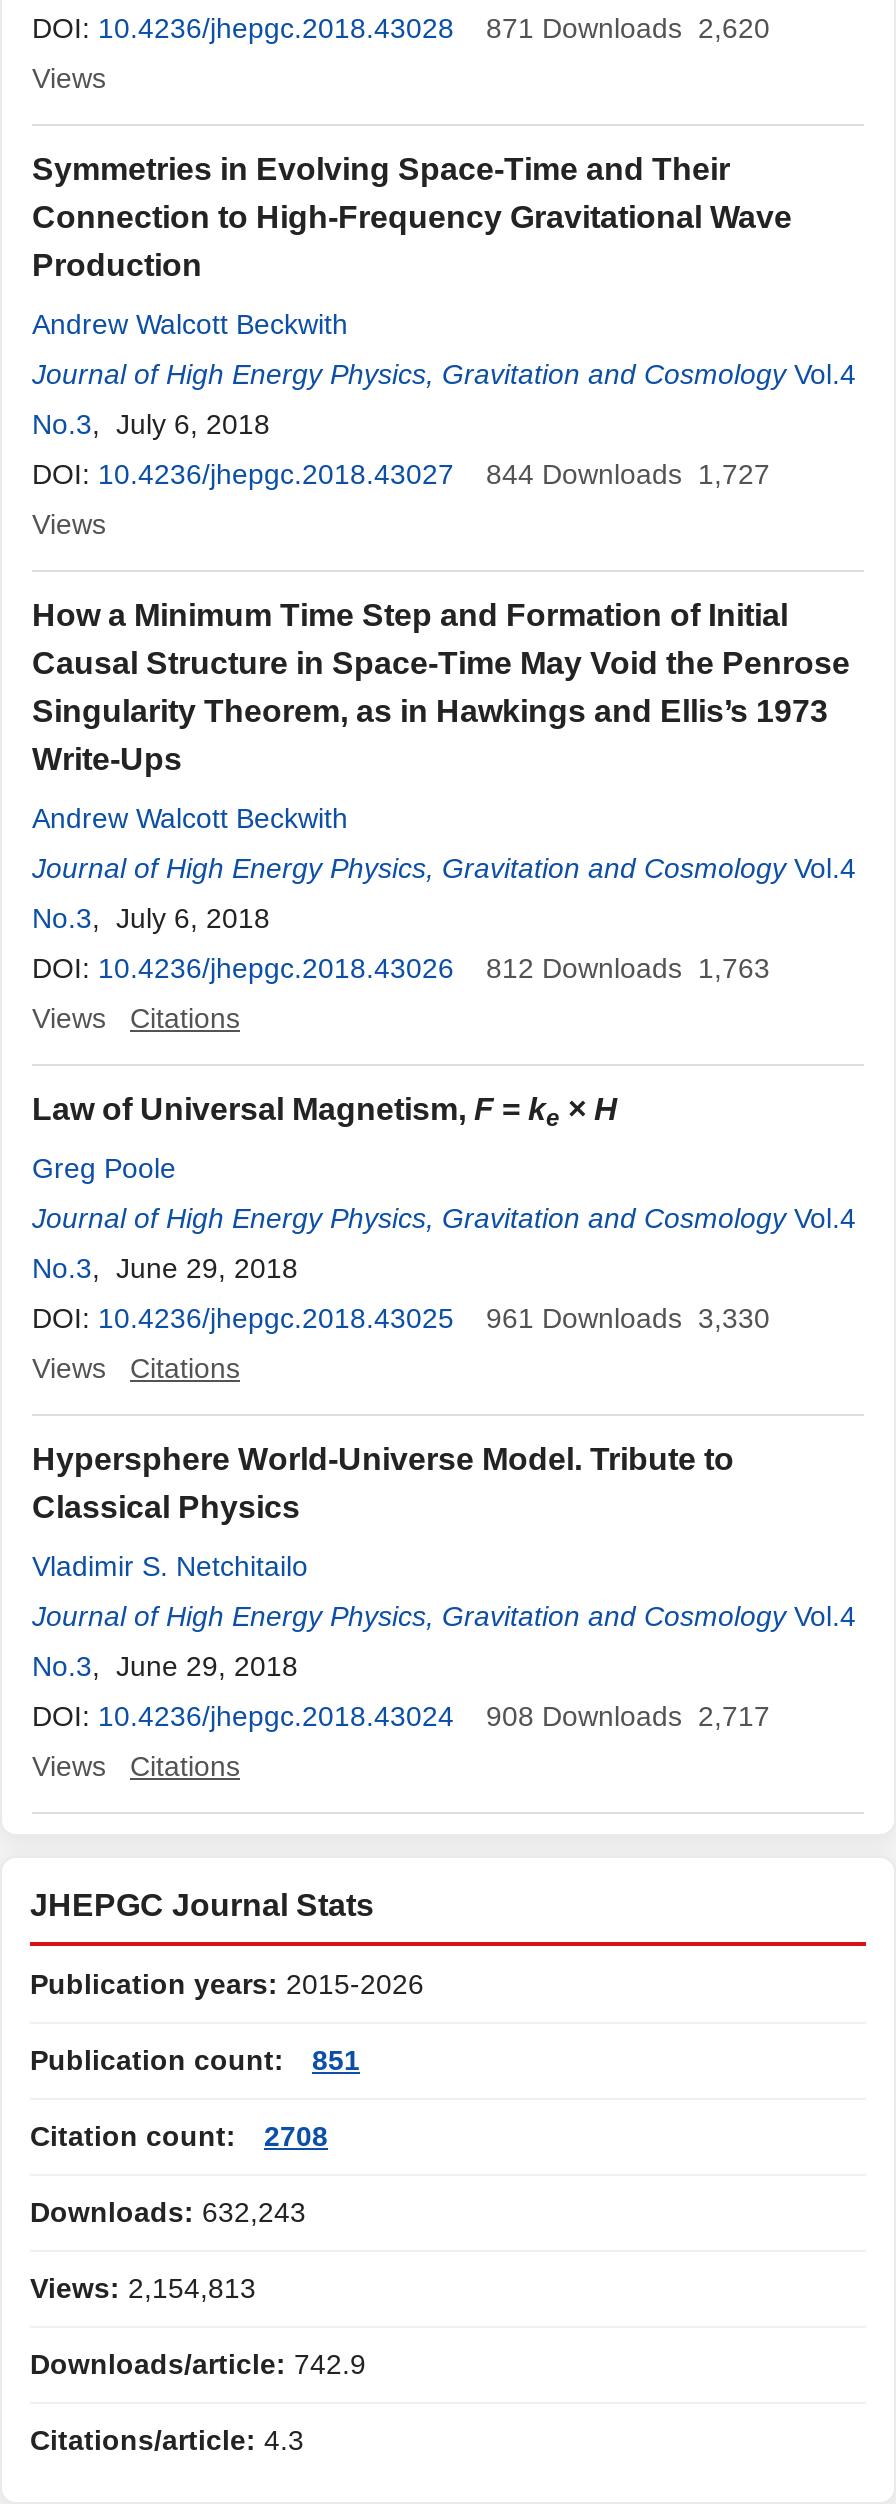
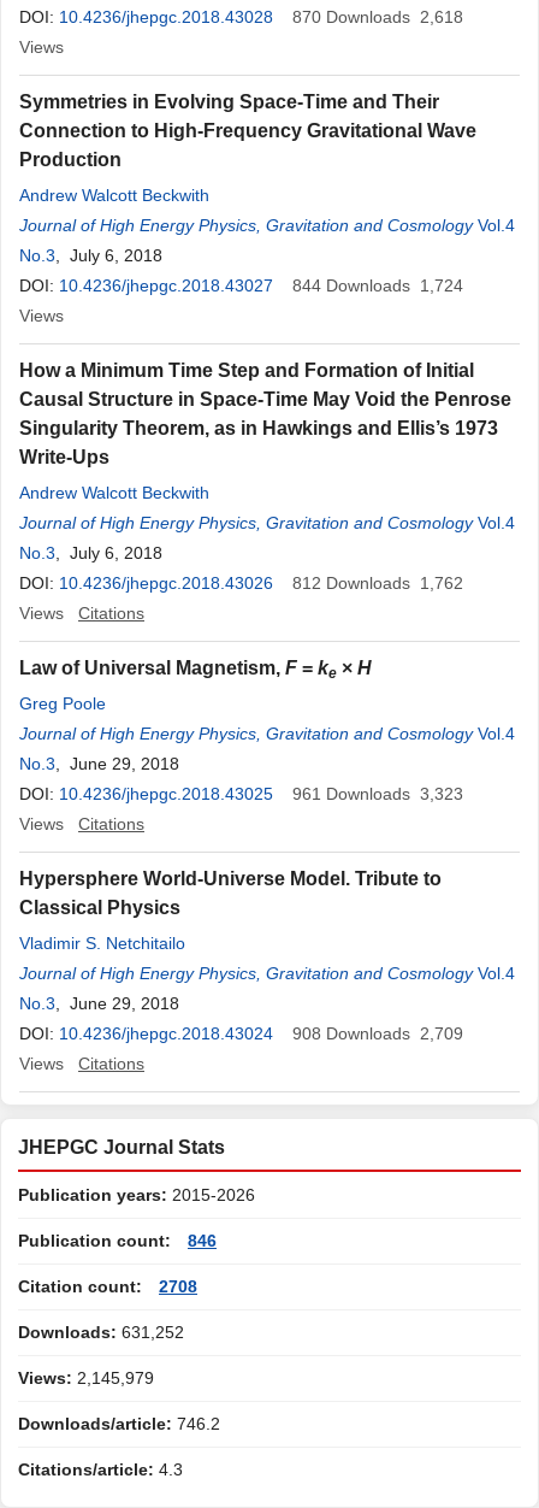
[32,12,770,44] DOI: 10.4236/jhepgc.2018.43028 871 Downloads 2,620 -> [19,7,463,26] DOI: 10.4236/jhepgc.2018.43028 870 Downloads 2,618
[32,458,770,490] DOI: 10.4236/jhepgc.2018.43027 844 Downloads 1,727 -> [19,276,463,295] DOI: 10.4236/jhepgc.2018.43027 844 Downloads 1,724
[32,952,770,984] DOI: 10.4236/jhepgc.2018.43026 812 Downloads 1,763 -> [19,573,463,593] DOI: 10.4236/jhepgc.2018.43026 812 Downloads 1,762
[32,1302,770,1334] DOI: 10.4236/jhepgc.2018.43025 961 Downloads 3,330 -> [19,784,463,803] DOI: 10.4236/jhepgc.2018.43025 961 Downloads 3,323
[32,1700,770,1732] DOI: 10.4236/jhepgc.2018.43024 908 Downloads 2,717 -> [19,1024,463,1043] DOI: 10.4236/jhepgc.2018.43024 908 Downloads 2,709
[30,2044,360,2076] Publication count: 851 -> [18,1231,217,1250] Publication count: 846
[30,2196,306,2228] Downloads: 632,243 -> [18,1323,184,1342] Downloads: 631,252
[30,2272,256,2304] Views: 2,154,813 -> [18,1368,154,1388] Views: 2,145,979
[30,2348,366,2380] Downloads/article: 742.9 -> [18,1414,220,1433] Downloads/article: 746.2

